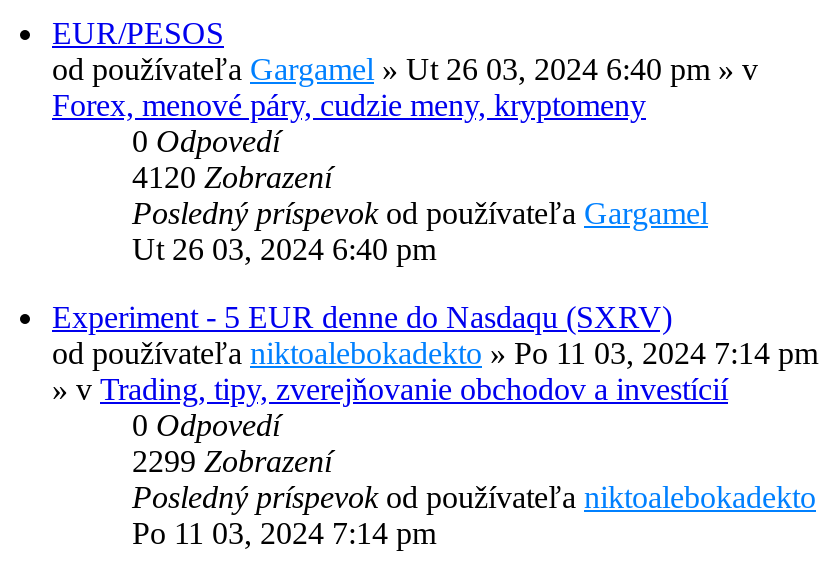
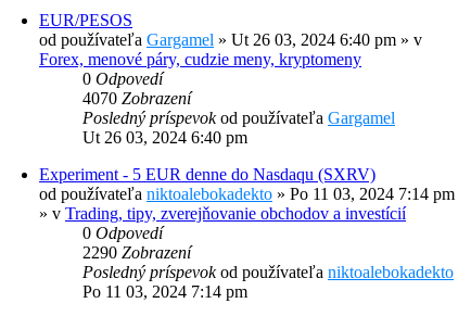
[132,161,332,195] 4120Zobrazení -> [82,89,191,108] 4070Zobrazení
[132,445,332,479] 2299Zobrazení -> [82,244,191,262] 2290Zobrazení

